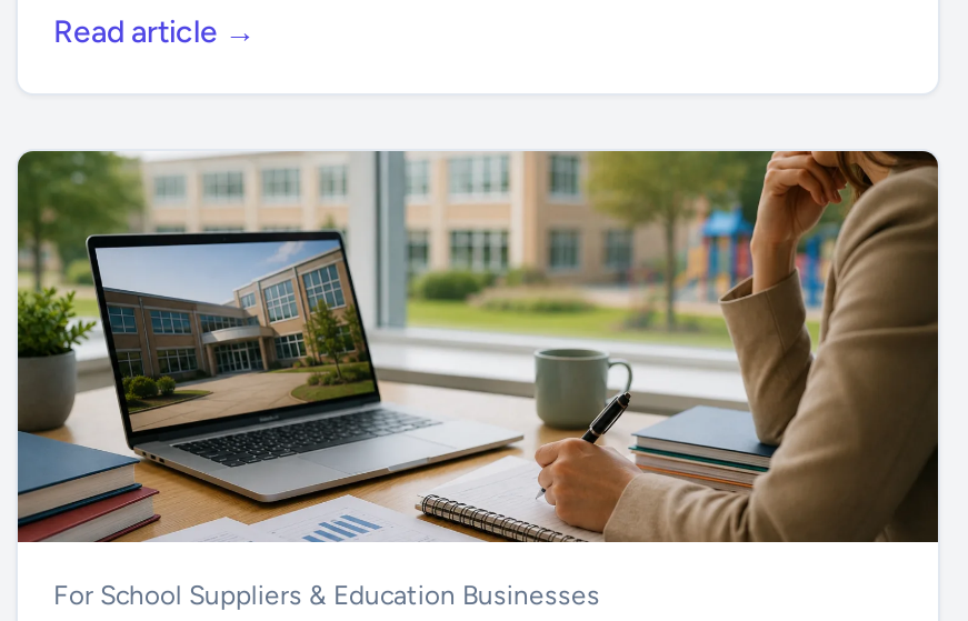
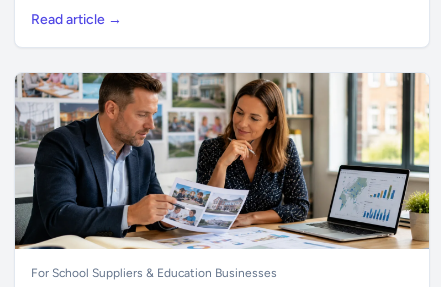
[16,149,940,544] [image] -> [14,72,430,250] [image]

